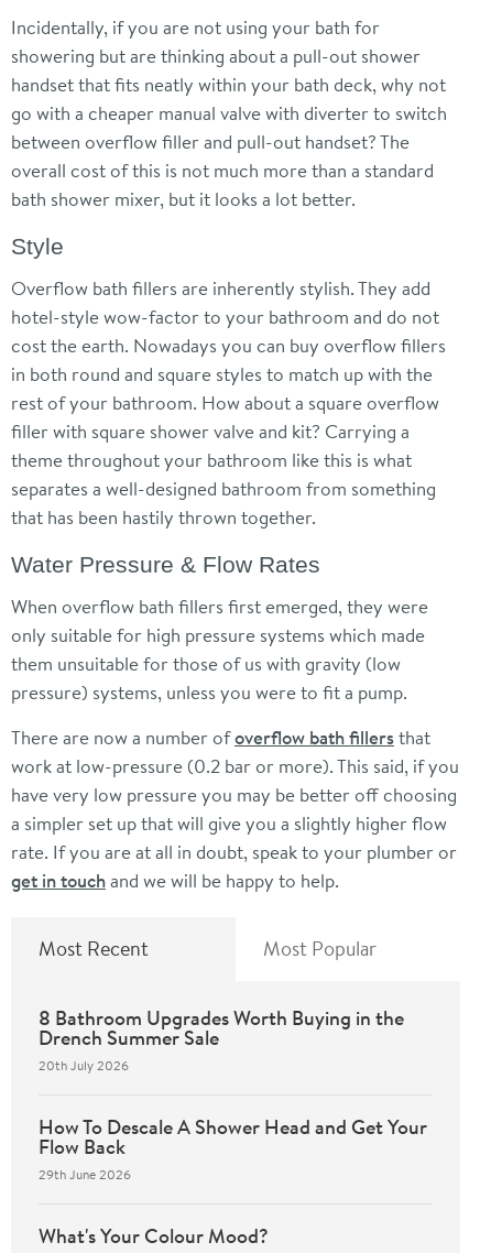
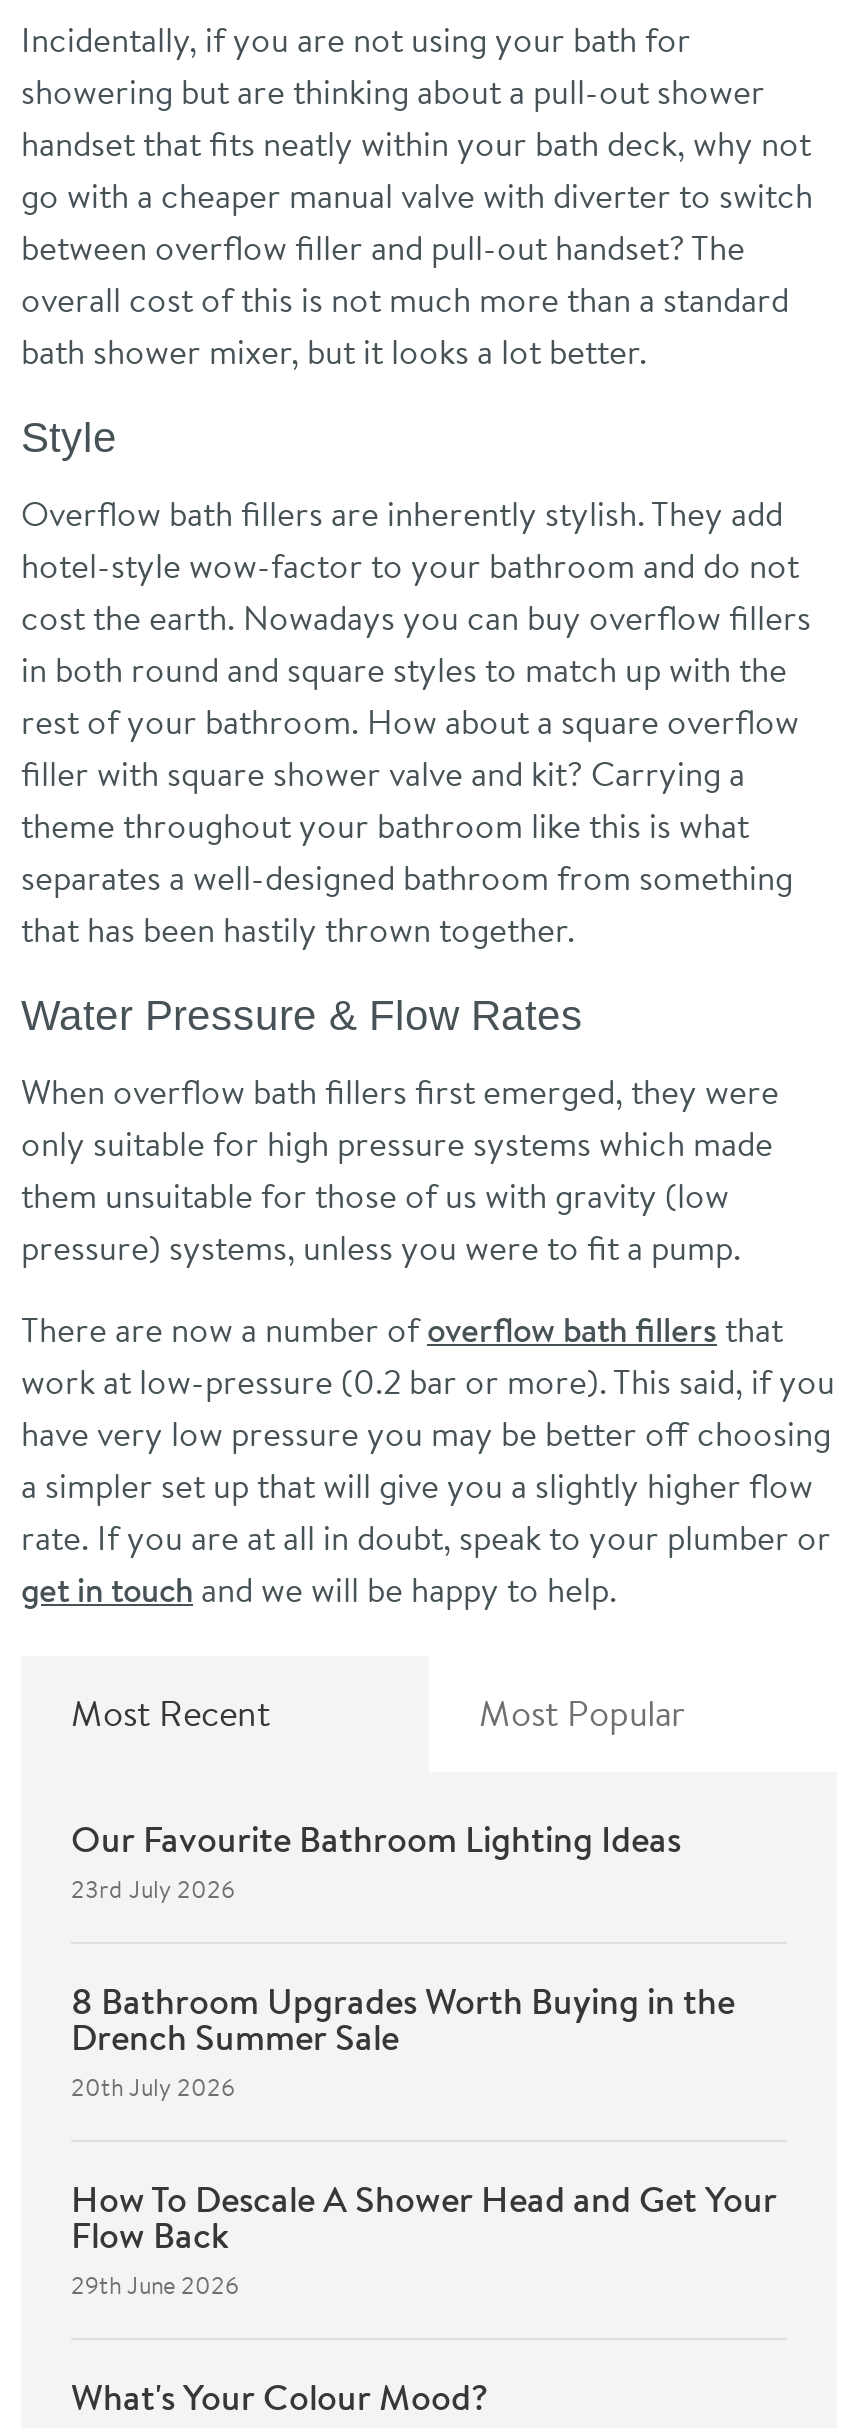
none -> [71,1814,681,1906] Our Favourite Bathroom Lighting Ideas | 23rd July 2026

